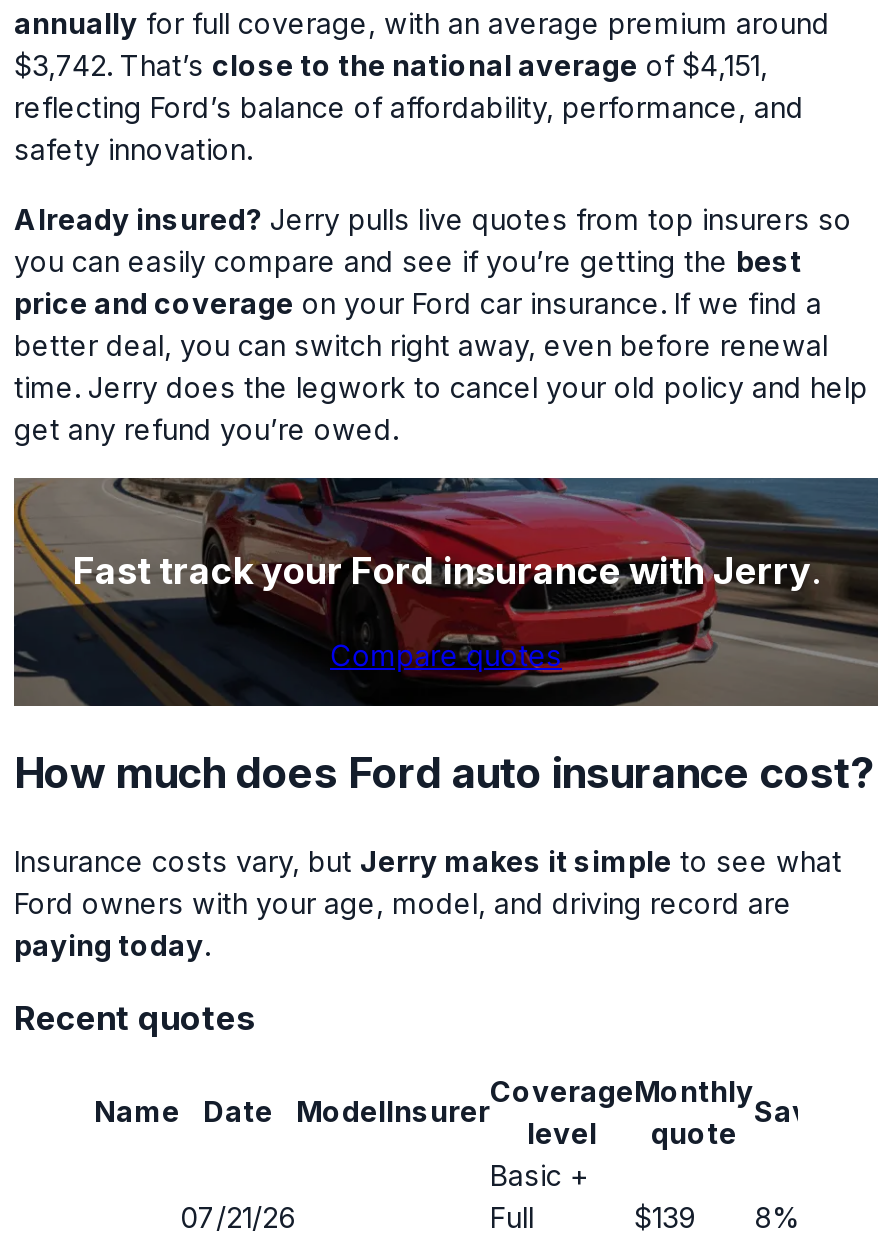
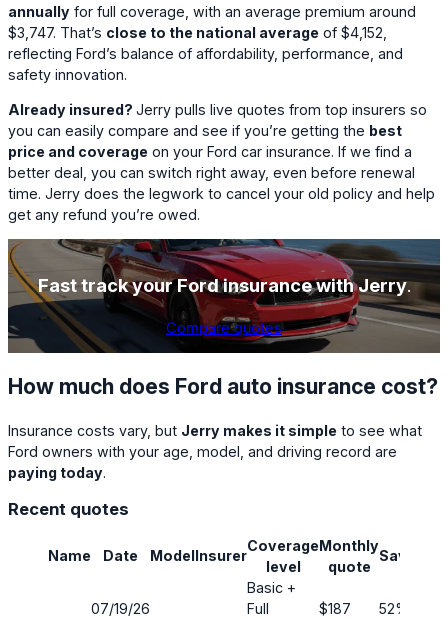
[14,48,768,82] $3,742. That’s close to the national average of $4,151, -> [8,24,387,41] $3,747. That’s close to the national average of $4,152,
[180,1200,296,1234] 07/21/26 -> [91,600,150,617] 07/19/26
[634,1200,696,1234] $139 -> [319,600,351,617] $187
[754,1200,802,1234] 8% -> [379,600,410,617] 52%

